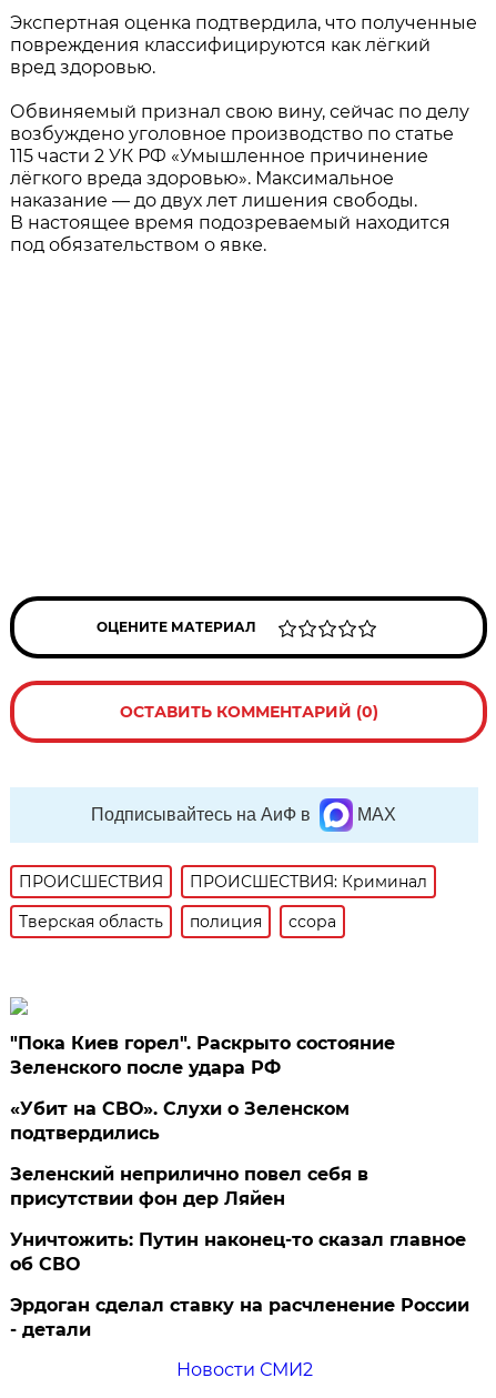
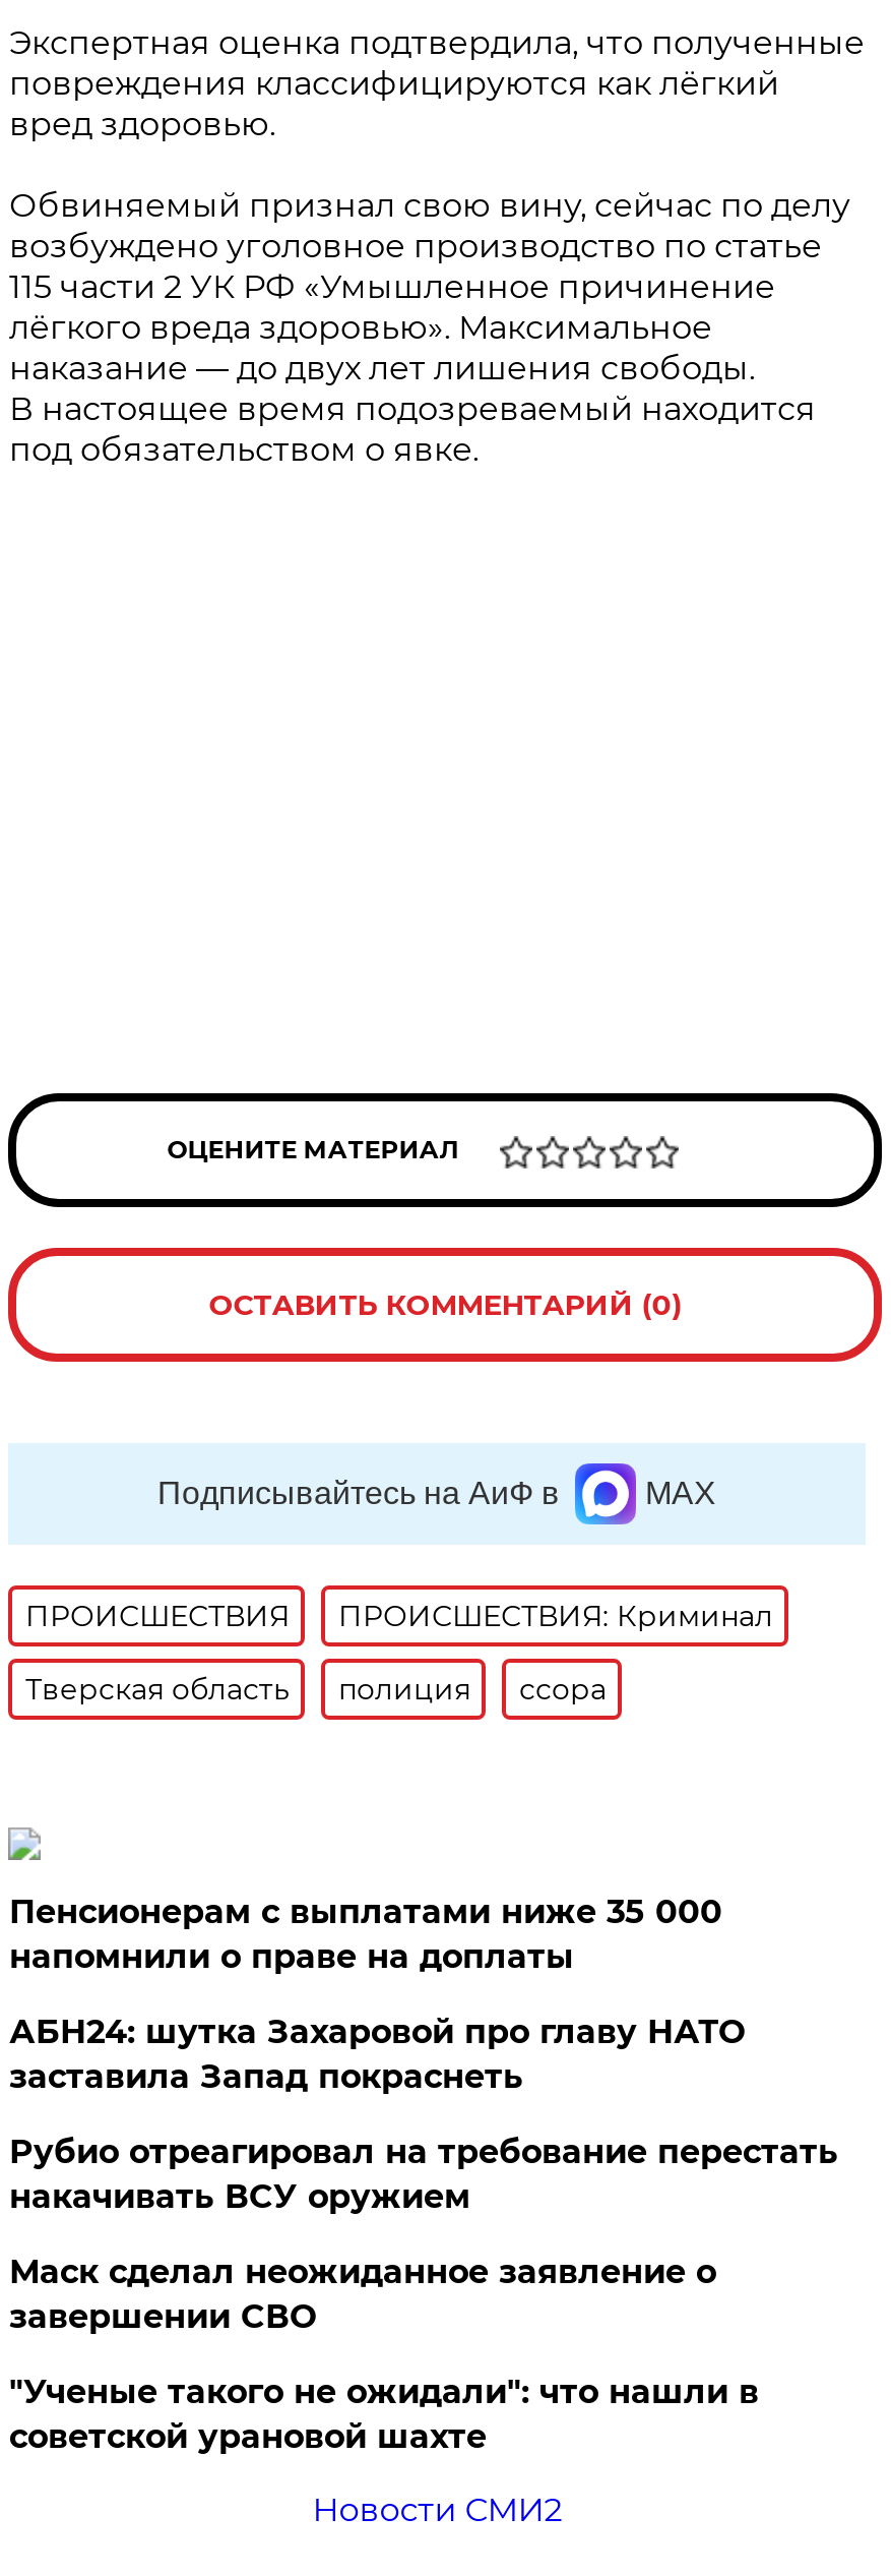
[10,1033,395,1078] "Пока Киев горел". Раскрыто состояние | Зеленского после удара РФ -> [9,1893,722,1976] Пенсионерам с выплатами ниже 35 000 | напомнили о праве на доплаты
[10,1098,350,1144] «Убит на СВО». Слухи о Зеленском | подтвердились -> [9,2013,744,2096] АБН24: шутка Захаровой про главу НАТО | заставила Запад покраснеть
[10,1164,369,1209] Зеленский неприлично повел cебя в | присутствии фон дер Ляйен -> [9,2133,838,2216] Рубио отреагировал на требование перестать | накачивать ВСУ оружием
[10,1229,466,1275] Уничтожить: Путин наконец-то сказал главное | об СВО -> [9,2253,716,2336] Маск сделал неожиданное заявление о | завершении СВО
[10,1295,470,1340] Эрдоган сделал ставку на расчленение России | - детали -> [9,2373,759,2456] "Ученые такого не ожидали": что нашли в | советской урановой шахте

